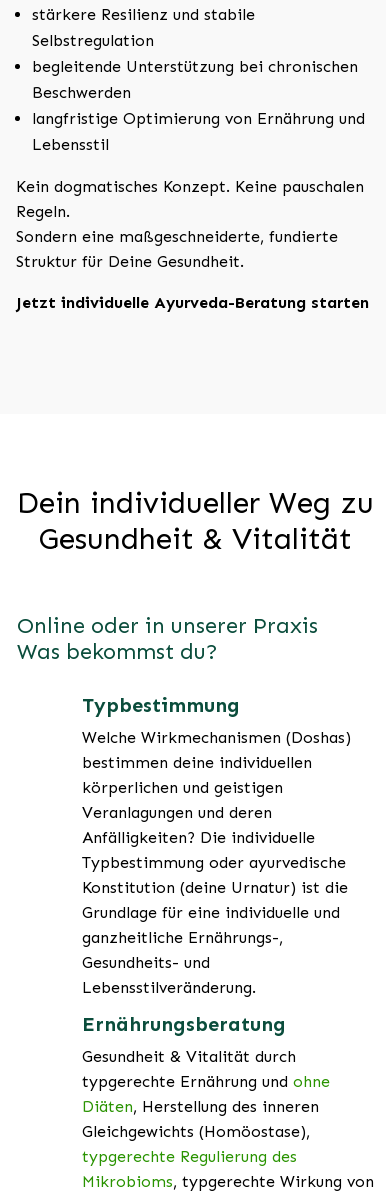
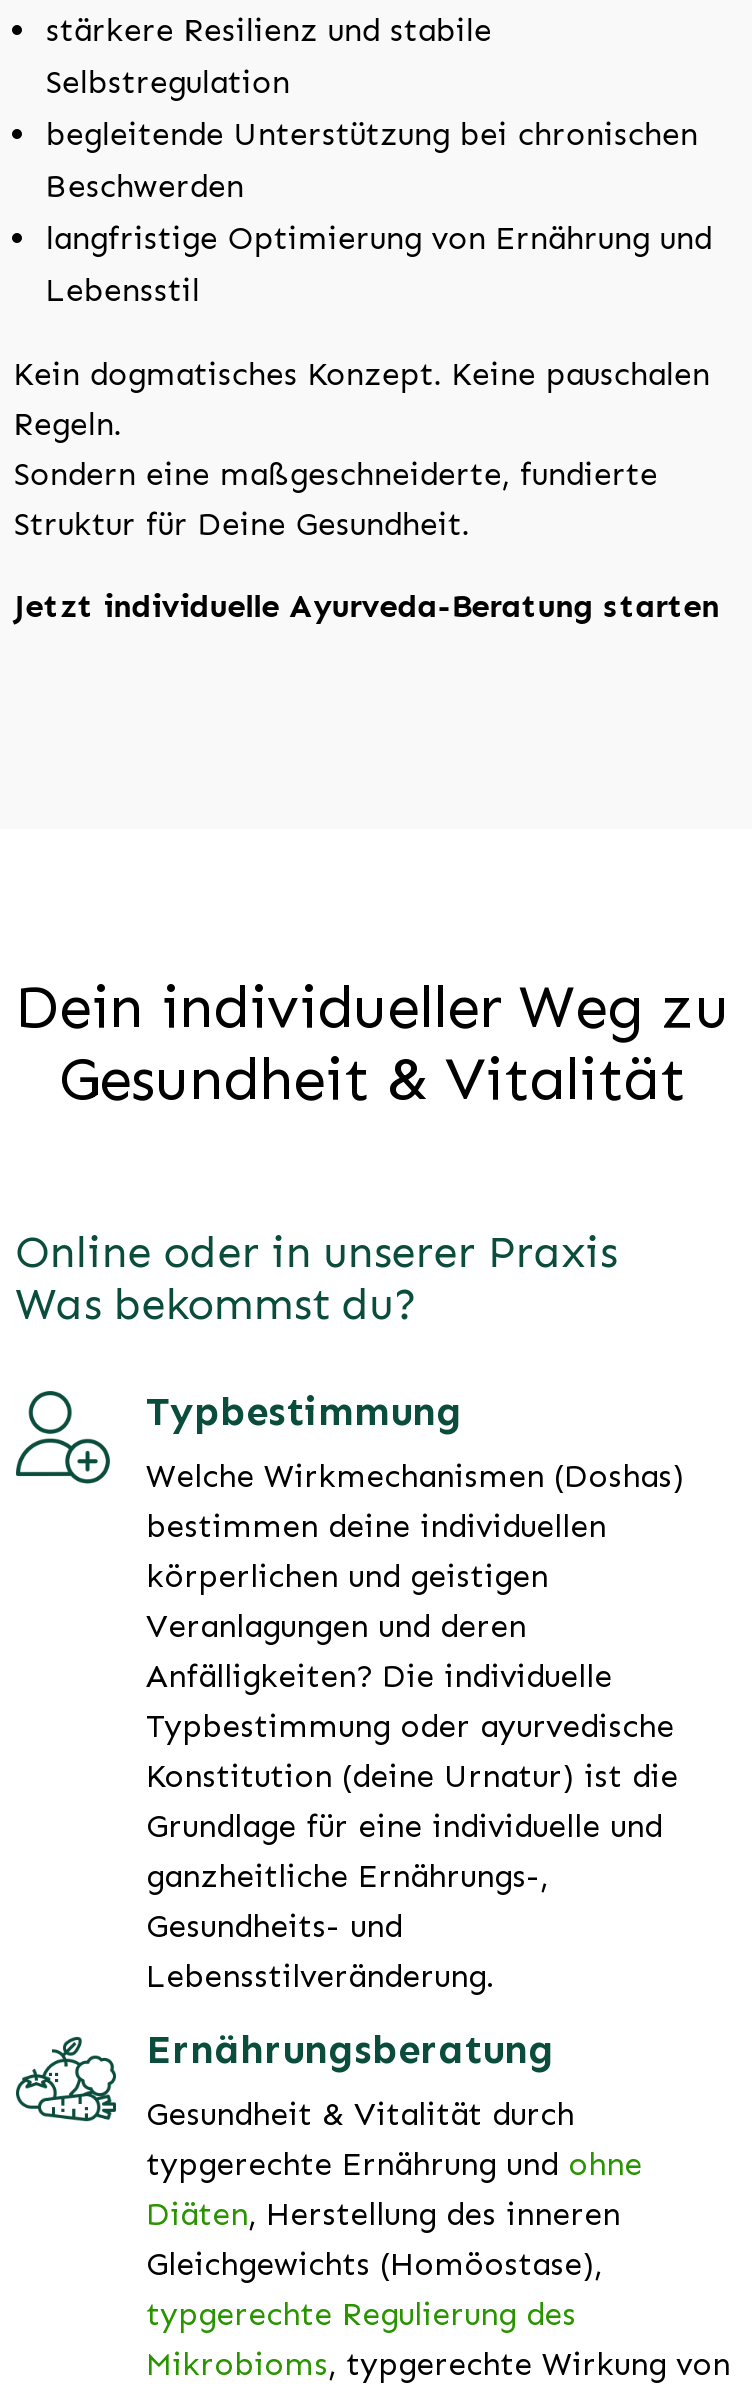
none -> [14,1388,112,1486] [image]
none -> [14,2034,118,2124] [image]

